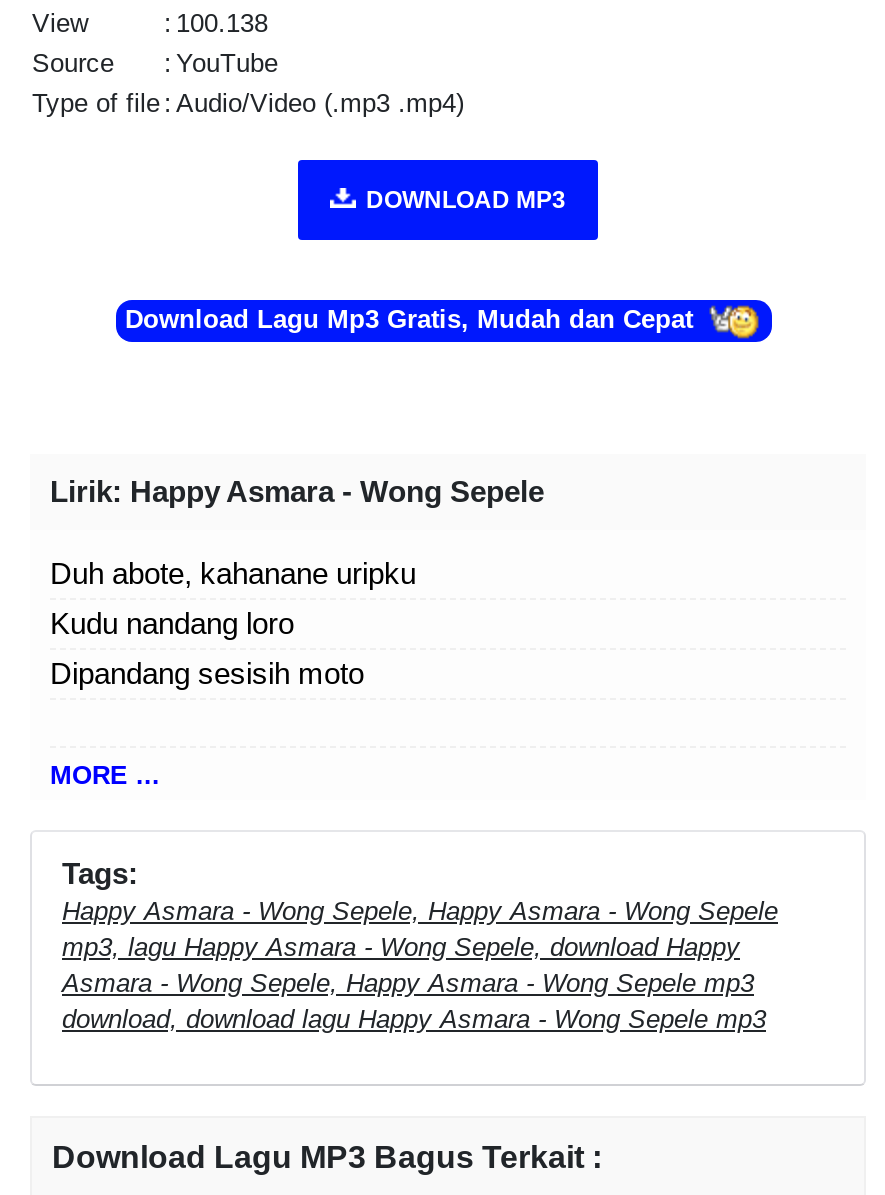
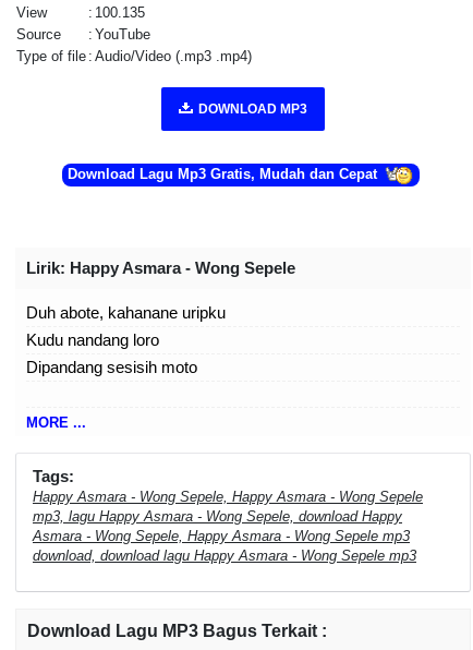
[164,8,268,38] : 100.138 -> [88,4,145,21] : 100.135

